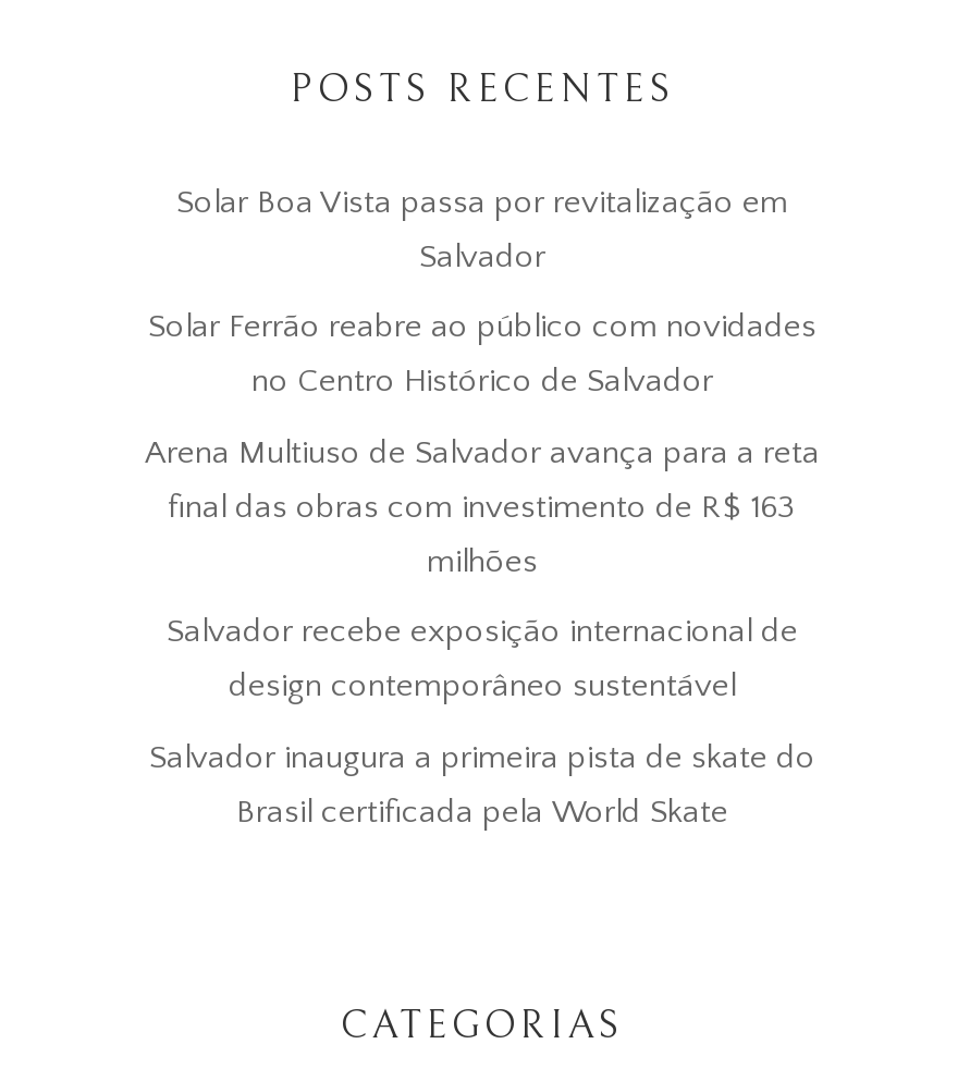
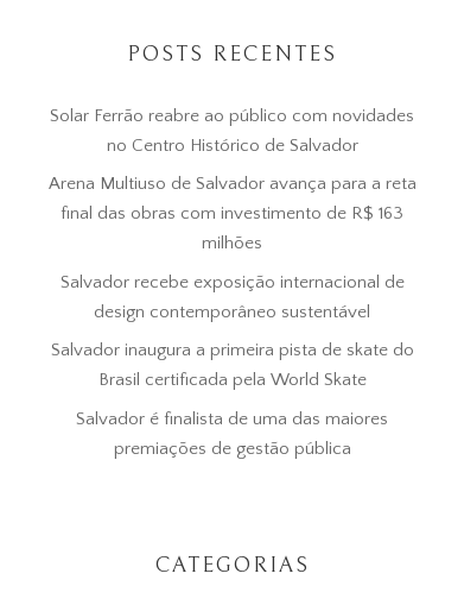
[176,184,788,275] Solar Boa Vista passa por revitalização em | Salvador -> none
moved [145,309,820,830] -> [49,106,417,390]: Solar Ferrão reabre ao público com novidades | no Centro Histórico de Salvador | Arena Multiuso de Salvador avança para a reta | ... | Salvador inaugura a primeira pista de skate do | Brasil certificada pela World Skate
none -> [77,409,389,459] Salvador é finalista de uma das maiores | premiações de gestão pública

